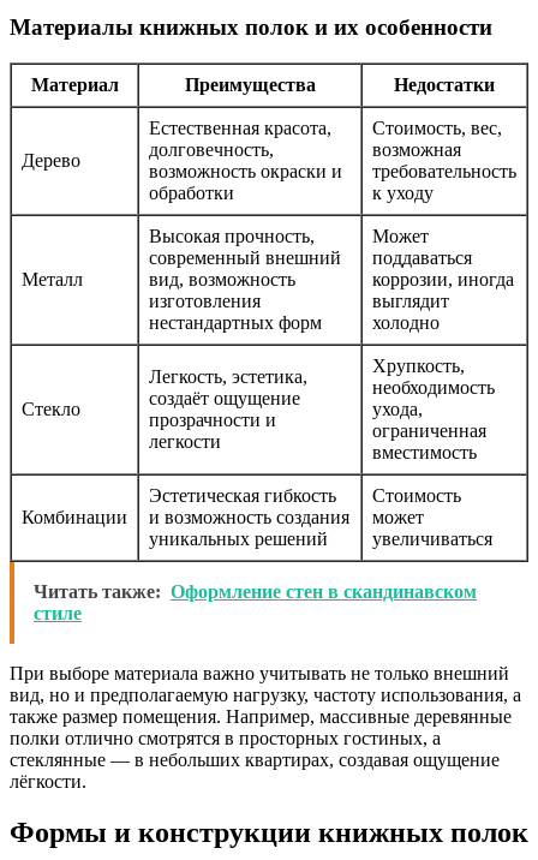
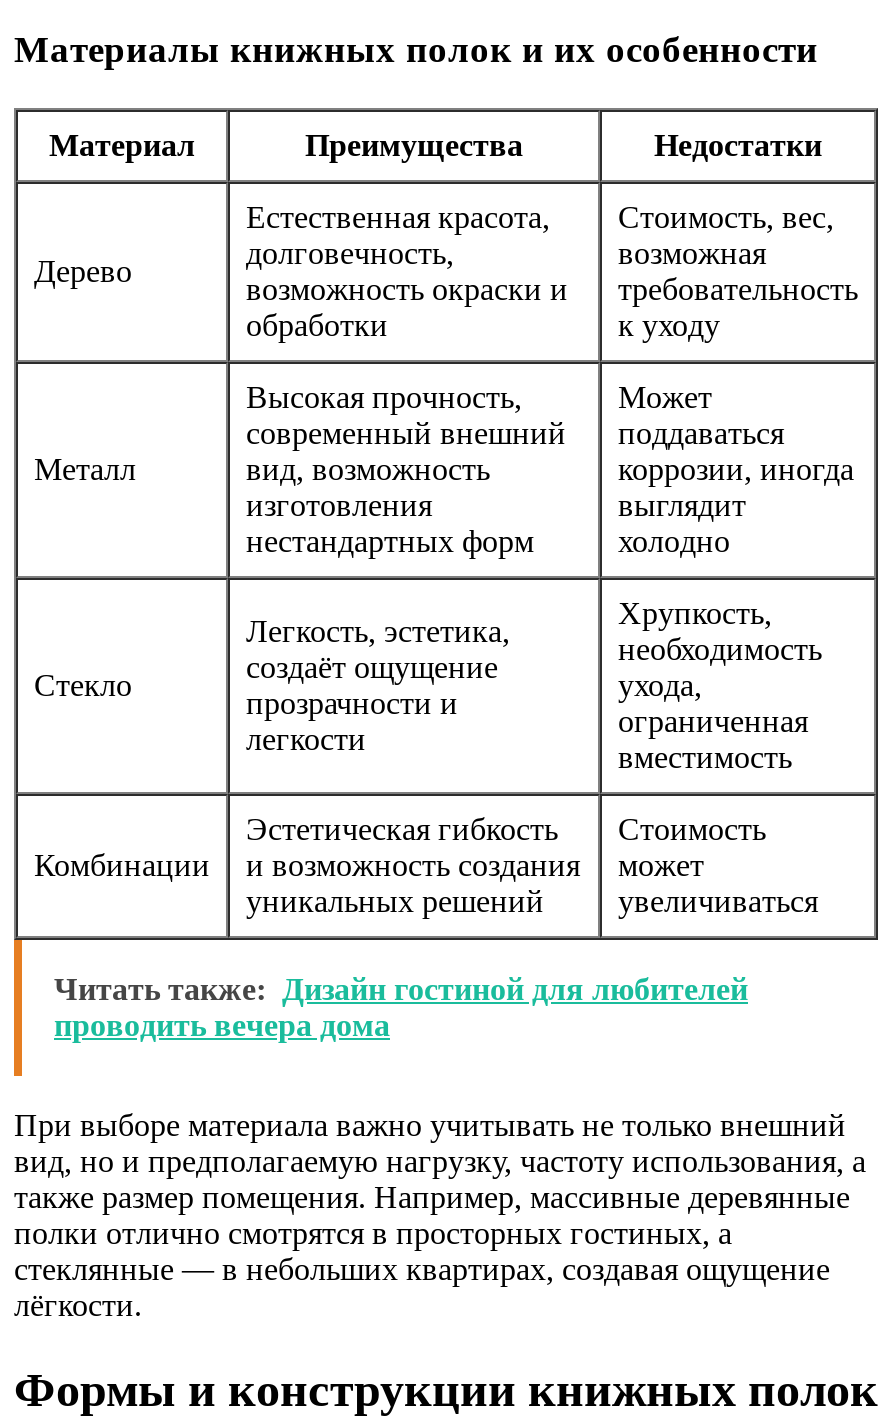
[34,582,477,624] Читать также: Оформление стен в скандинавском | стиле -> [54,973,748,1043] Читать также: Дизайн гостиной для любителей | проводить вечера дома

